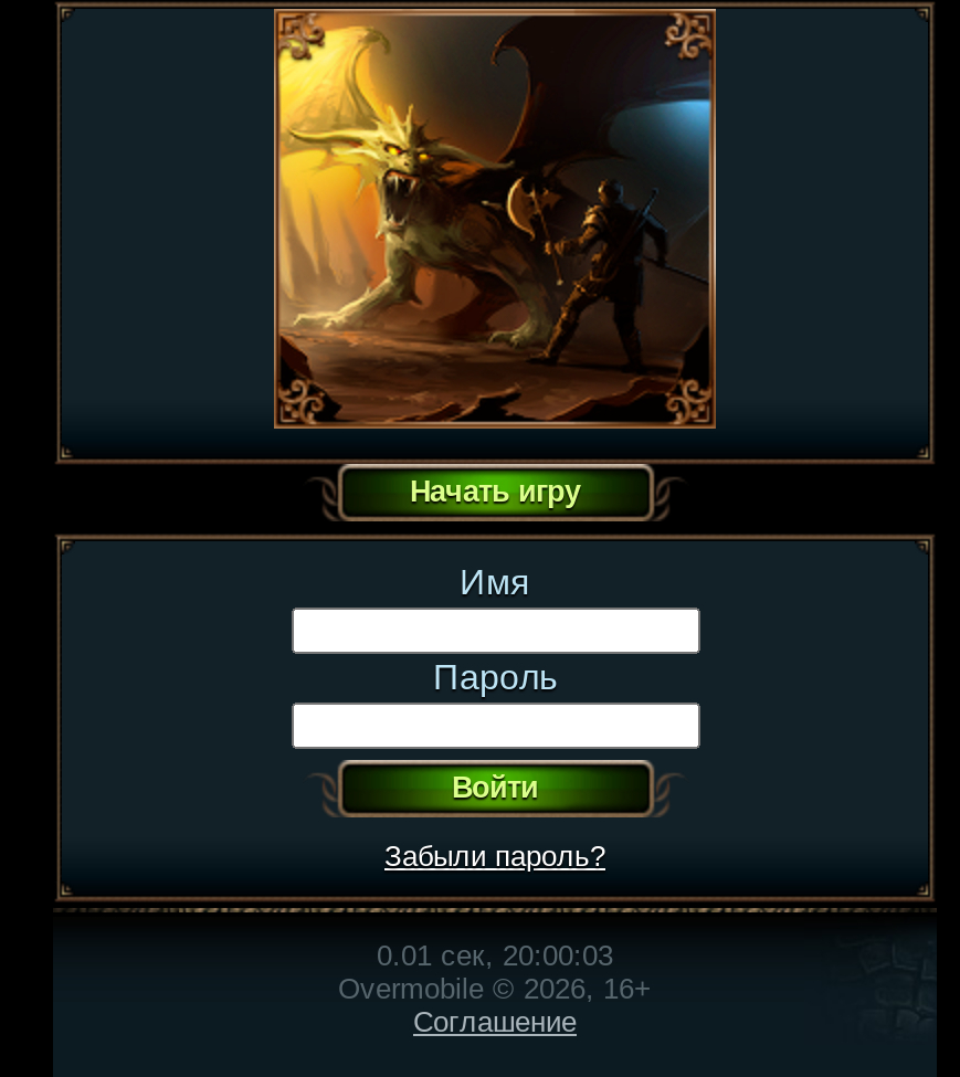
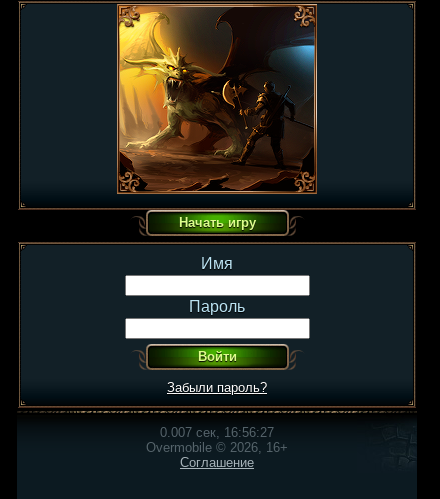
[377,938,613,971] 0.01 сек, 20:00:03 -> [160,424,274,439] 0.007 сек, 16:56:27

